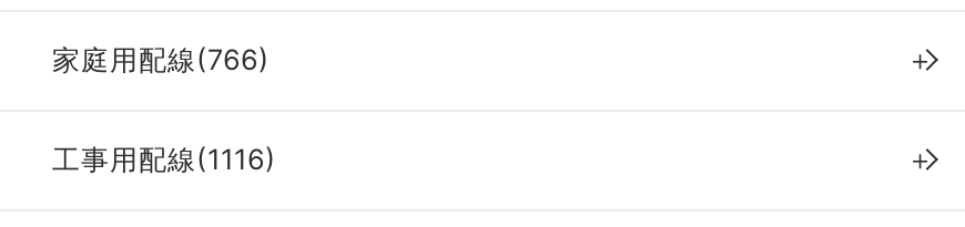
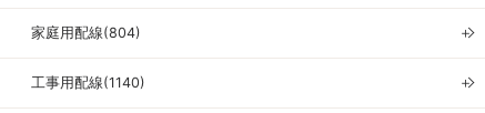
[52,44,270,77] 家庭用配線(766) -> [31,25,141,41] 家庭用配線(804)
[52,144,276,177] 工事用配線(1116) -> [31,75,145,91] 工事用配線(1140)

